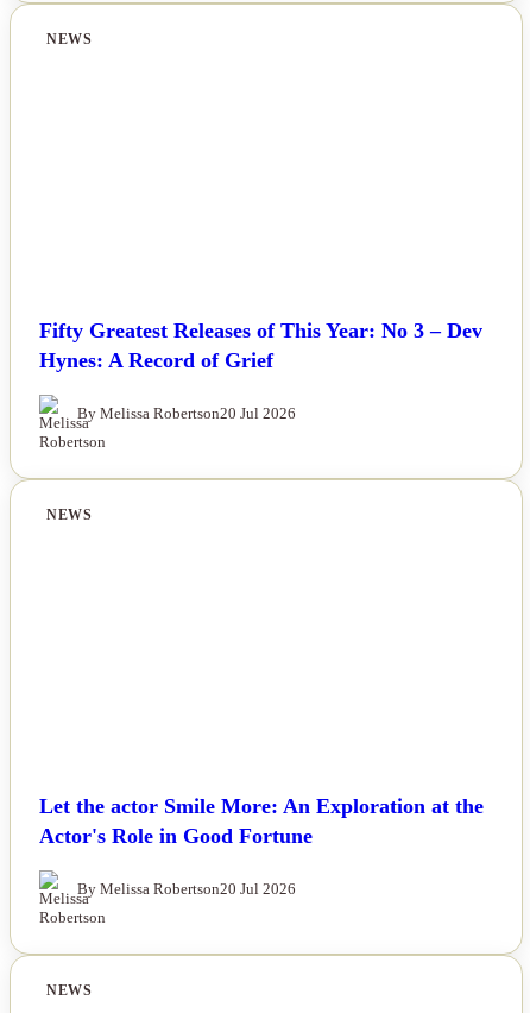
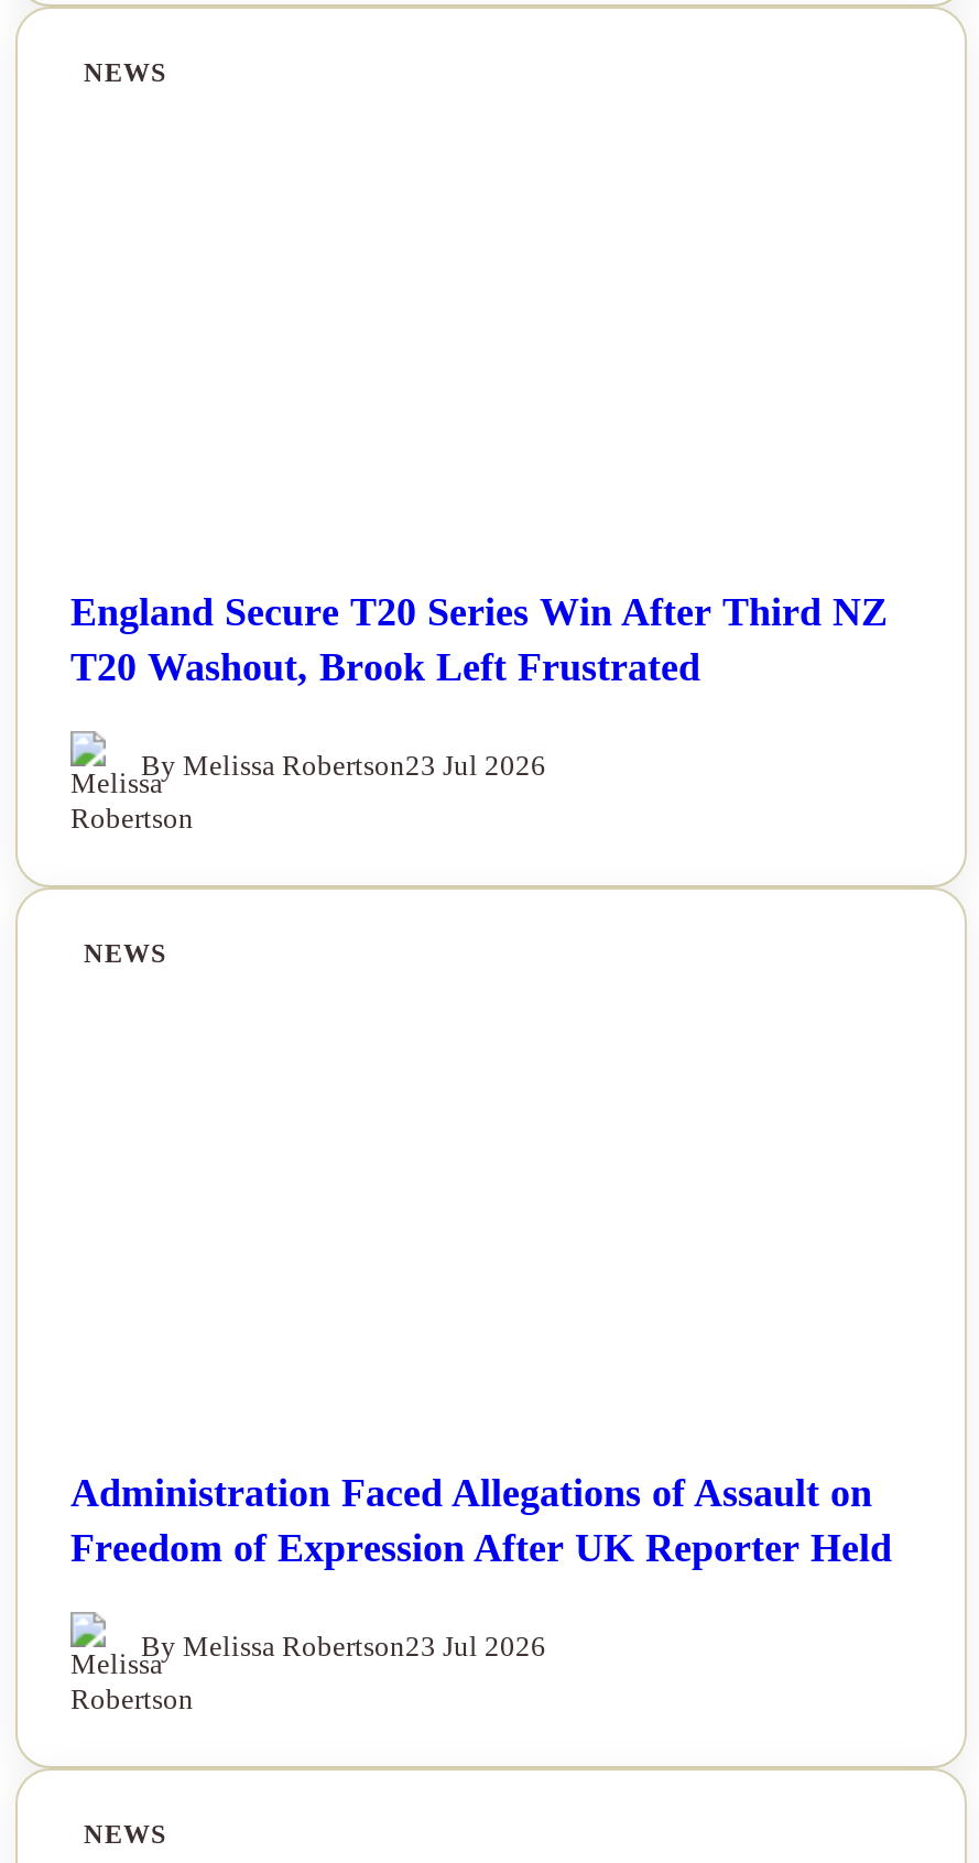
[39,319,482,372] Fifty Greatest Releases of This Year: No 3 – Dev | Hynes: A Record of Grief -> [70,590,888,689] England Secure T20 Series Win After Third NZ | T20 Washout, Brook Left Frustrated
[77,404,296,422] By Melissa Robertson20 Jul 2026 -> [141,749,546,782] By Melissa Robertson23 Jul 2026
[39,794,484,848] Let the actor Smile More: An Exploration at the | Actor's Role in Good Fortune -> [70,1471,892,1570] Administration Faced Allegations of Assault on | Freedom of Expression After UK Reporter Held
[77,880,296,898] By Melissa Robertson20 Jul 2026 -> [141,1629,546,1662] By Melissa Robertson23 Jul 2026

